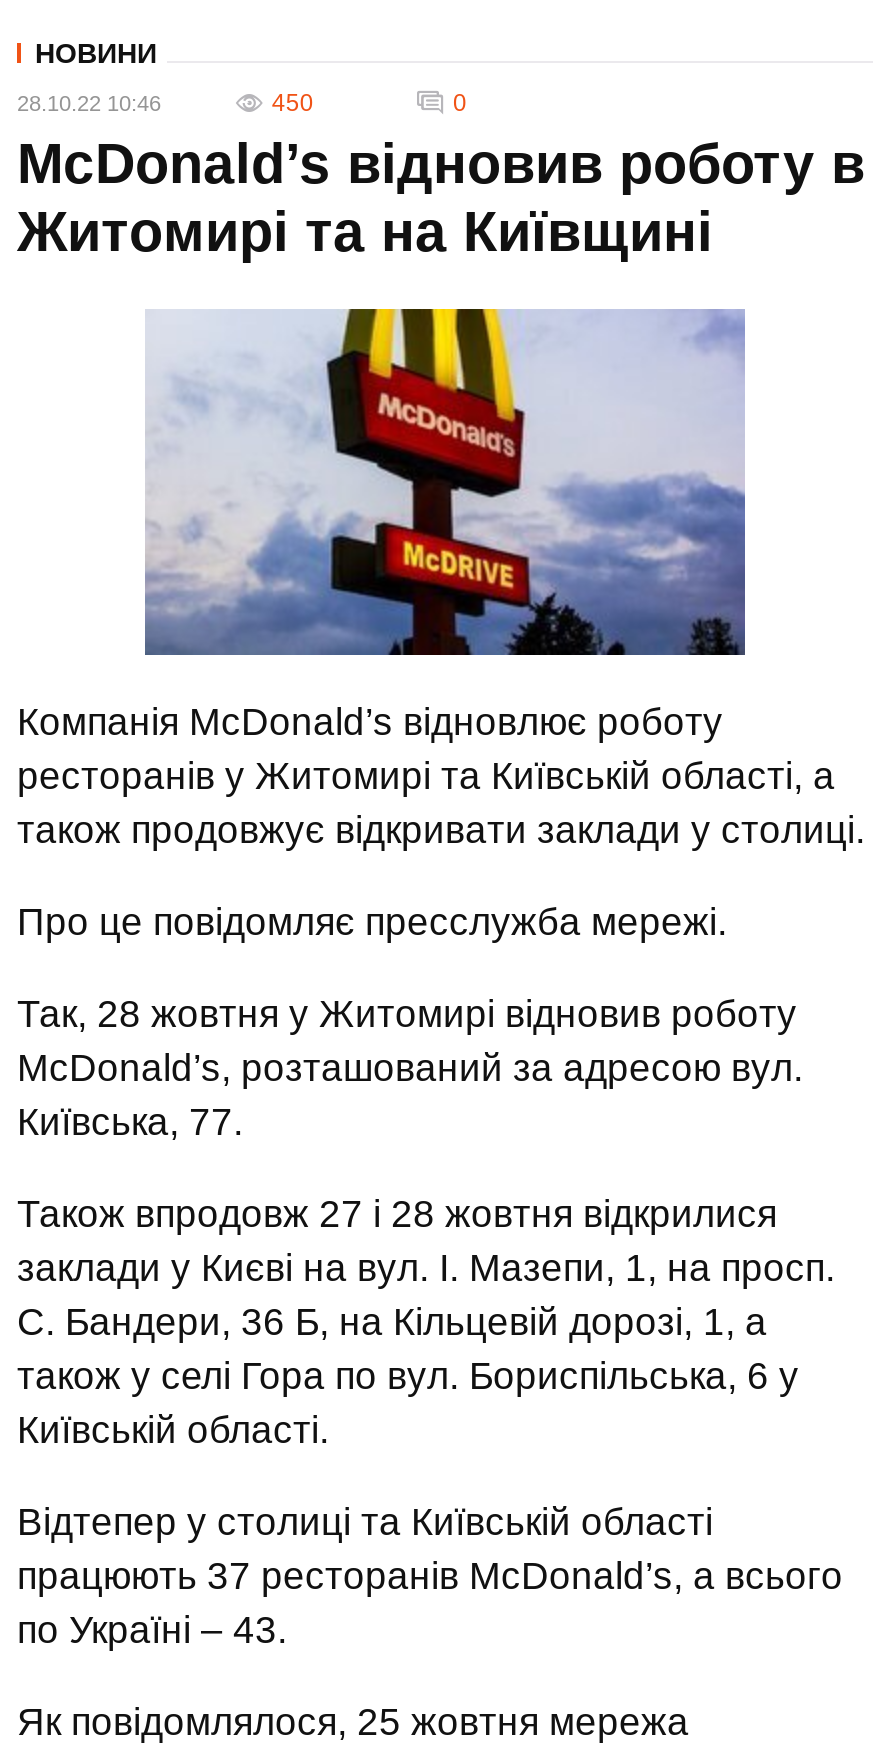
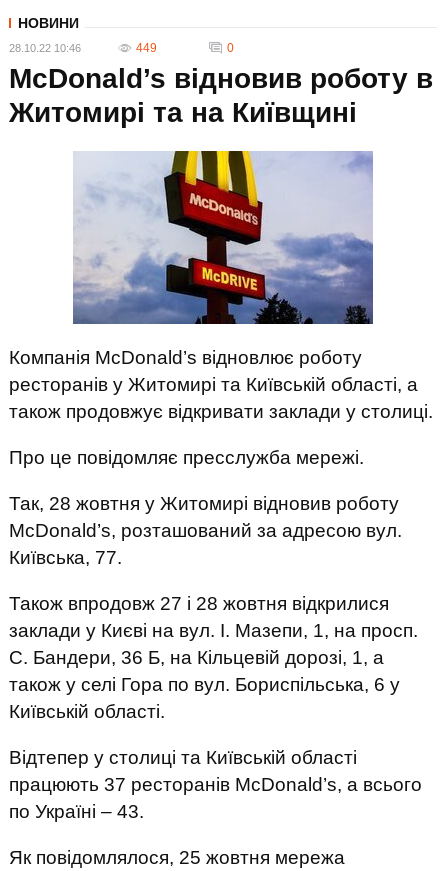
[272,89,314,117] 450 -> [136,41,157,55] 449

